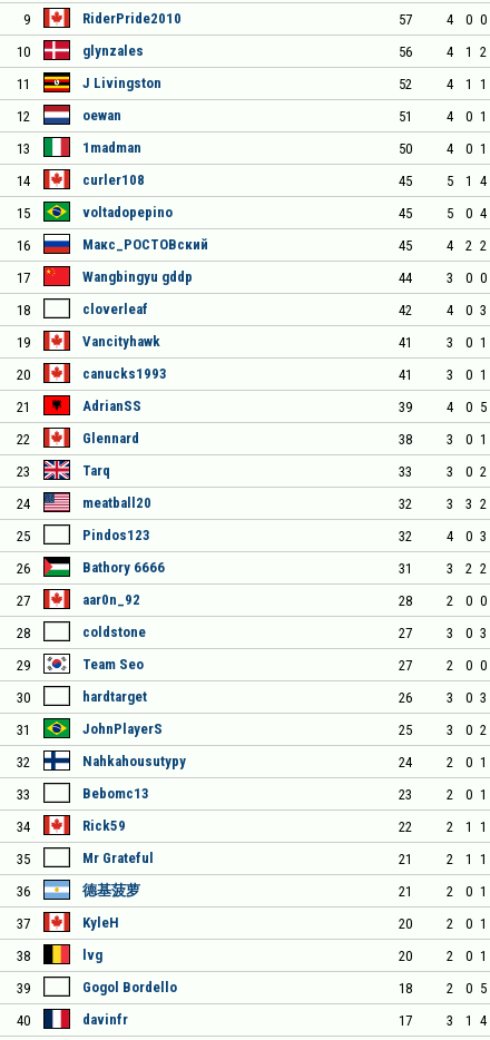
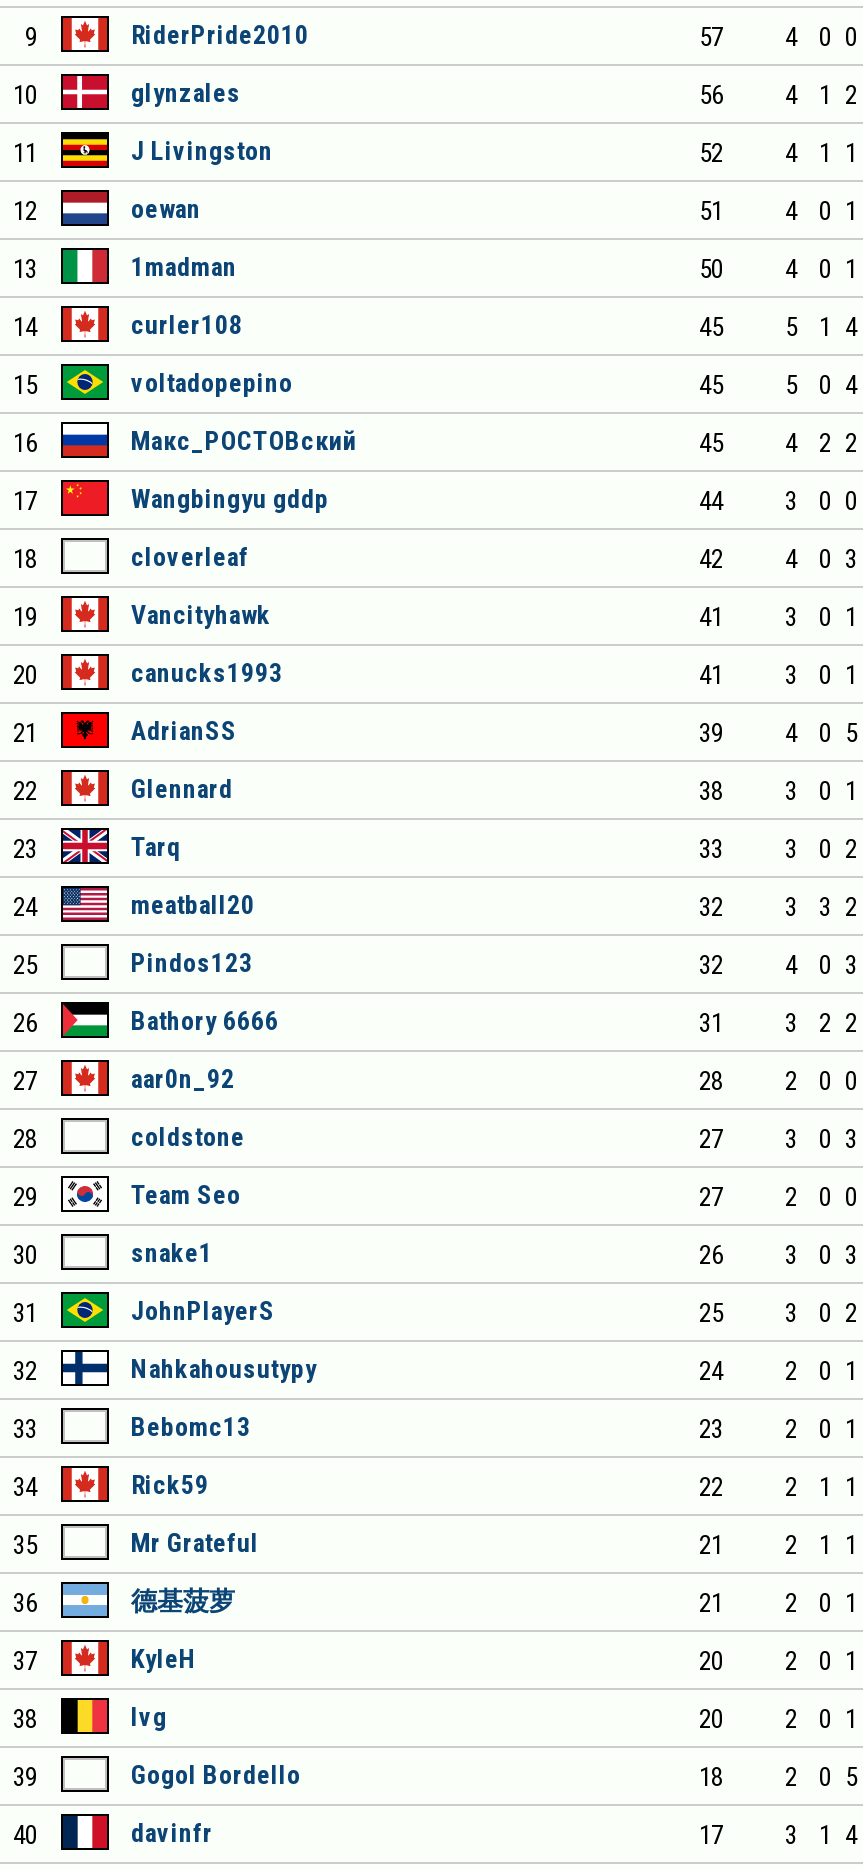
[82,688,147,705] hardtarget -> [131,1238,213,1268] snake1

